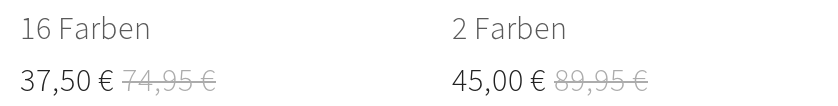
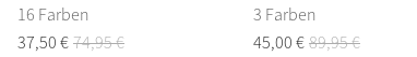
[452,9,568,49] 2 Farben -> [253,5,317,26] 3 Farben

